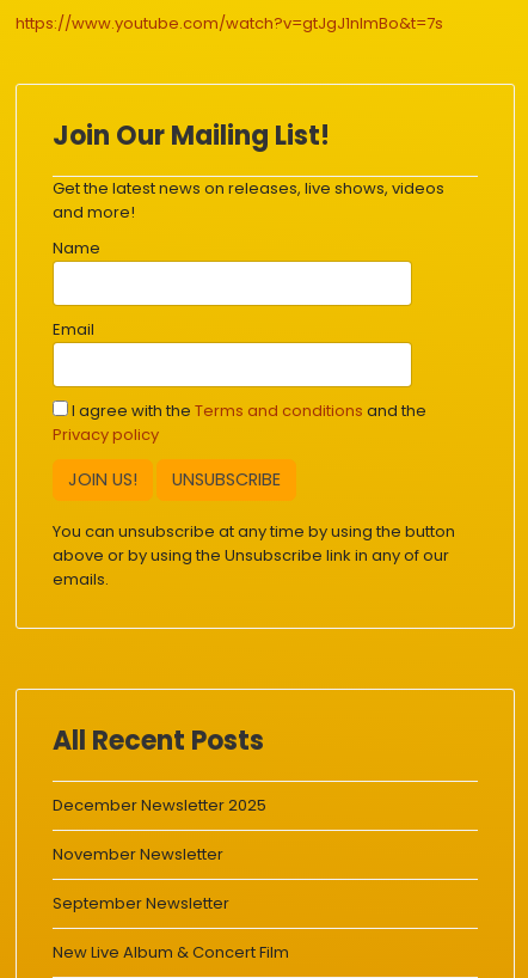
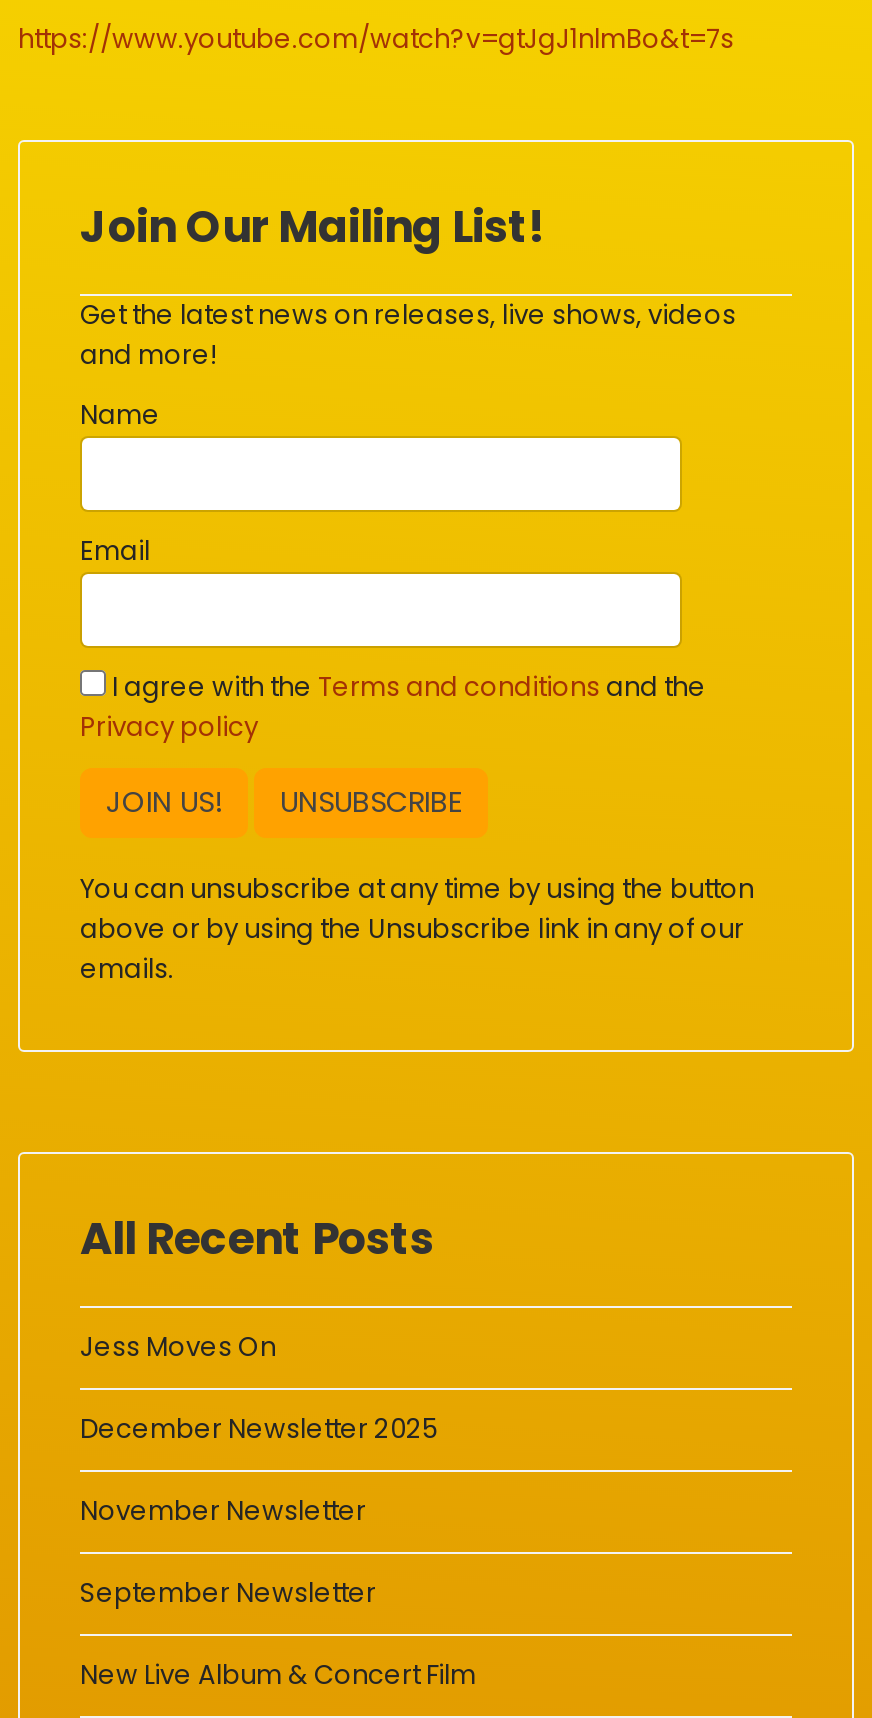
none -> [80,1329,276,1367] Jess Moves On

